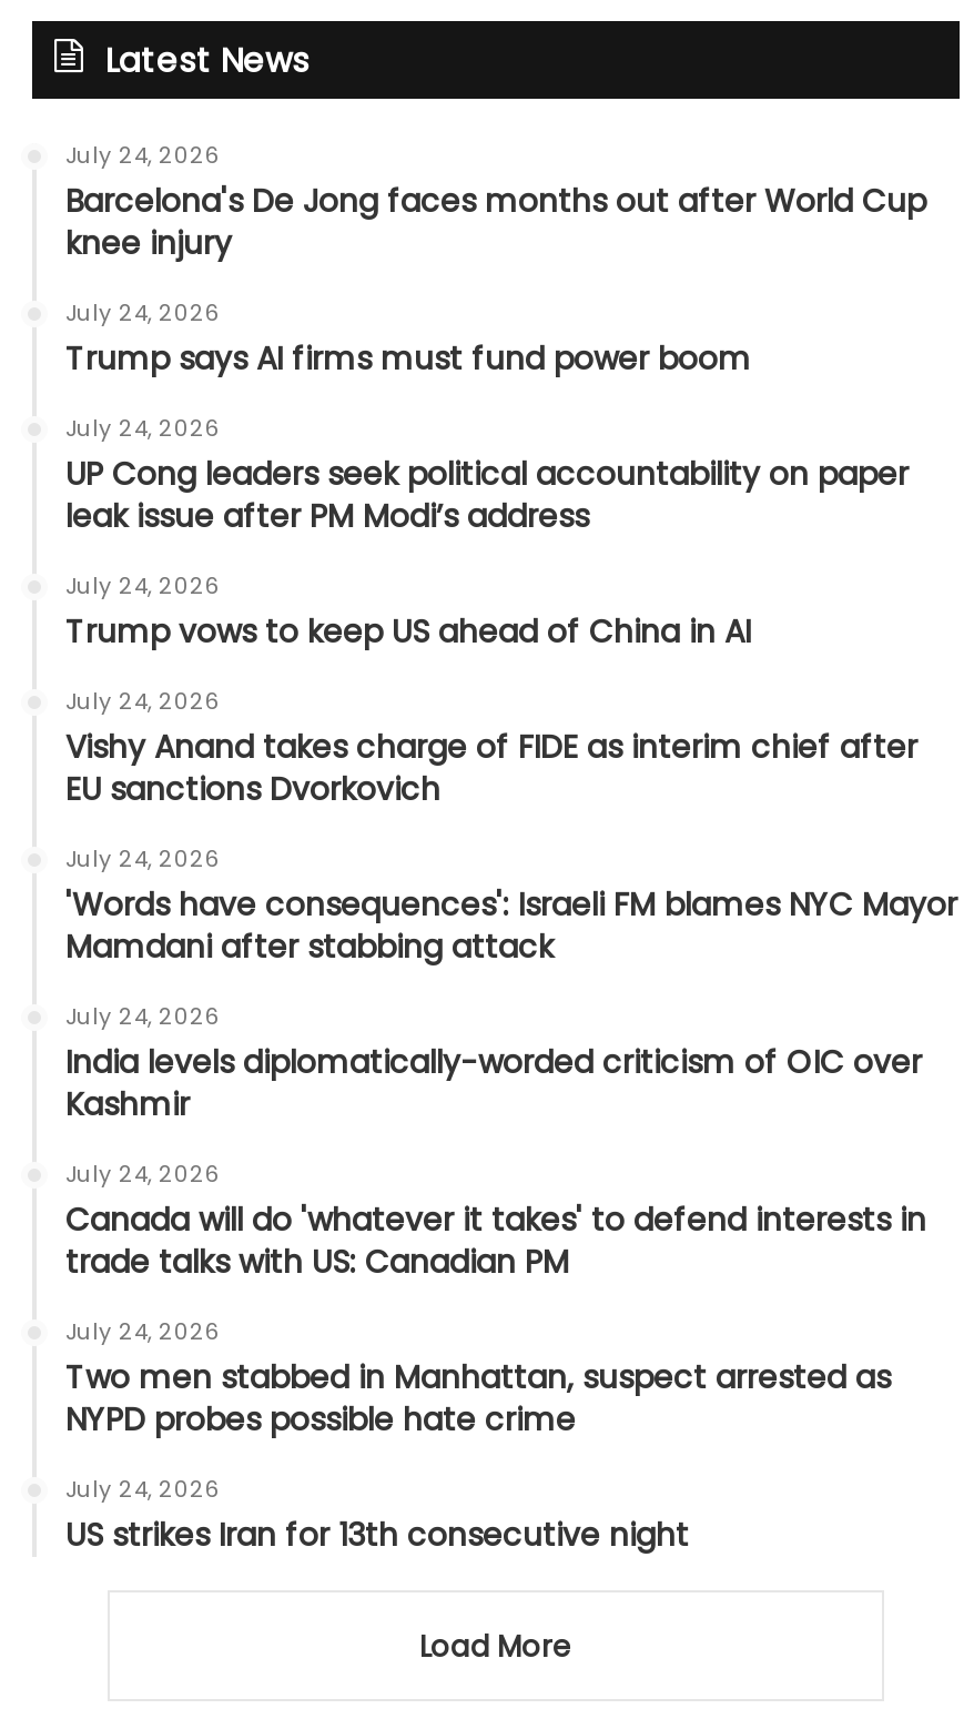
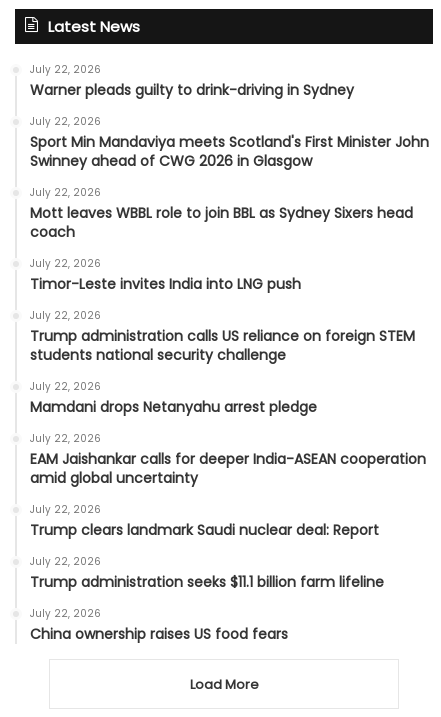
[65,140,926,266] July 24, 2026 | Barcelona's De Jong faces months out after World Cup | knee injury -> [30,61,354,99] July 22, 2026 | Warner pleads guilty to drink-driving in Sydney
[65,297,751,382] July 24, 2026 | Trump says AI firms must fund power boom -> [30,113,429,170] July 22, 2026 | Sport Min Mandaviya meets Scotland's First Minister John | Swinney ahead of CWG 2026 in Glasgow
[65,413,909,539] July 24, 2026 | UP Cong leaders seek political accountability on paper | leak issue after PM Modi’s address -> [30,184,413,241] July 22, 2026 | Mott leaves WBBL role to join BBL as Sydney Sixers head | coach
[65,570,751,655] July 24, 2026 | Trump vows to keep US ahead of China in AI -> [30,255,301,293] July 22, 2026 | Timor-Leste invites India into LNG push
[65,686,917,812] July 24, 2026 | Vishy Anand takes charge of FIDE as interim chief after | EU sanctions Dvorkovich -> [30,307,415,364] July 22, 2026 | Trump administration calls US reliance on foreign STEM | students national security challenge
[65,843,957,970] July 24, 2026 | 'Words have consequences': Israeli FM blames NYC Mayor | Mamdani after stabbing attack -> [30,378,317,416] July 22, 2026 | Mamdani drops Netanyahu arrest pledge
[65,1001,922,1128] July 24, 2026 | India levels diplomatically-worded criticism of OIC over | Kashmir -> [30,430,426,487] July 22, 2026 | EAM Jaishankar calls for deeper India-ASEAN cooperation | amid global uncertainty
[65,1159,926,1285] July 24, 2026 | Canada will do 'whatever it takes' to defend interests in | trade talks with US: Canadian PM -> [30,501,379,539] July 22, 2026 | Trump clears landmark Saudi nuclear deal: Report
[65,1316,891,1443] July 24, 2026 | Two men stabbed in Manhattan, suspect arrested as | NYPD probes possible hate crime -> [30,553,384,591] July 22, 2026 | Trump administration seeks $11.1 billion farm lifeline
[65,1474,689,1558] July 24, 2026 | US strikes Iran for 13th consecutive night -> [30,605,288,643] July 22, 2026 | China ownership raises US food fears

